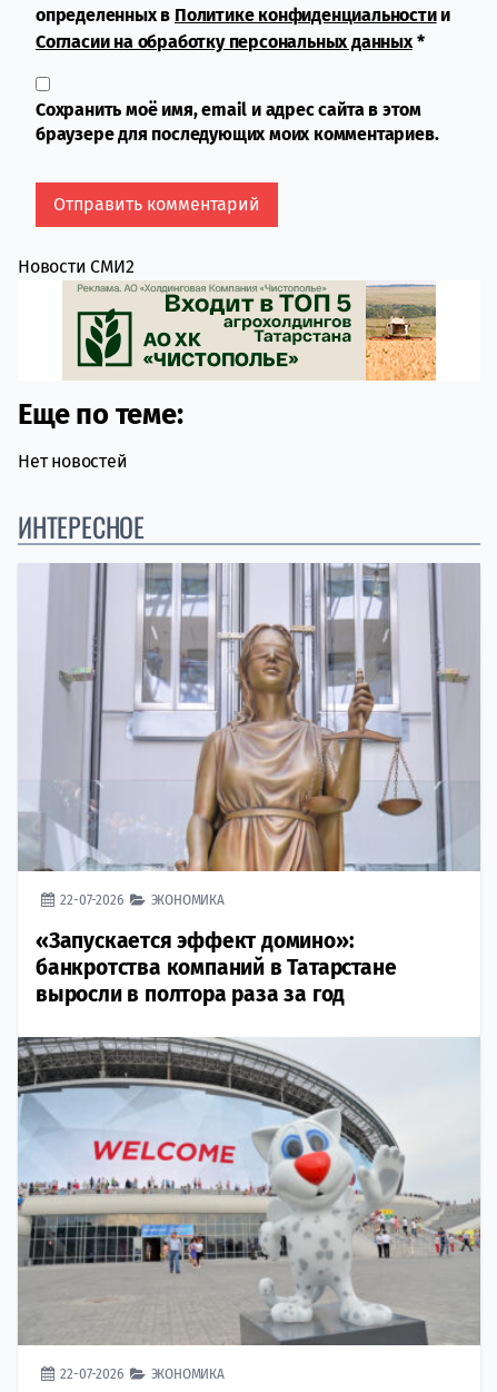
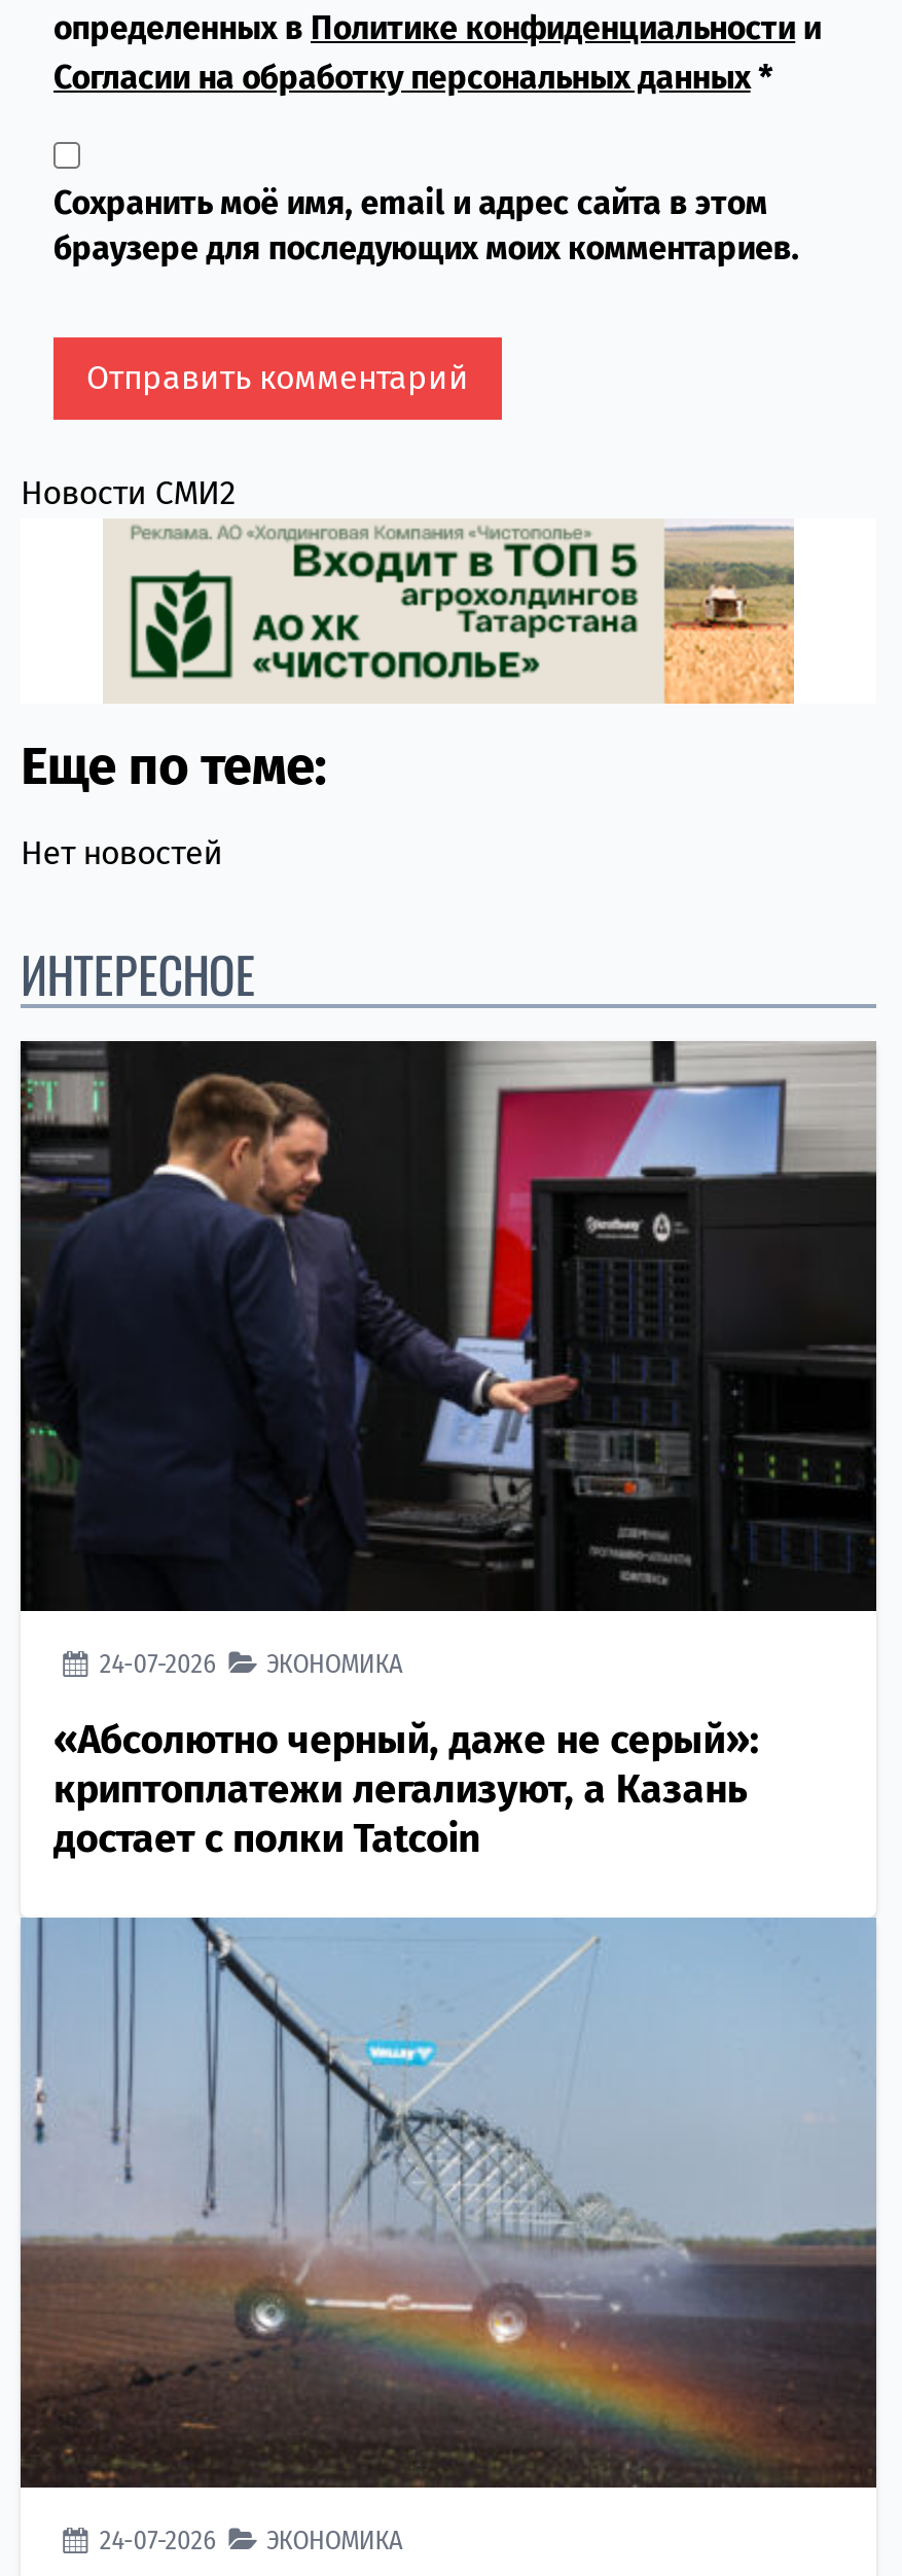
[18,562,480,908] [image] | 22-07-2026 ЭКОНОМИКА -> [19,1039,878,1679] [image] | 24-07-2026 ЭКОНОМИКА
[36,928,396,1007] «Запускается эффект домино»: | банкротства компаний в Татарстане | выросли в полтора раза за год -> [53,1716,759,1862] «Абсолютно черный, даже не серый»: | криптоплатежи легализуют, а Казань | достает с полки Tatcoin
[17,1036,481,1382] [image] | 22-07-2026 ЭКОНОМИКА -> [21,1918,876,2556] [image] | 24-07-2026 ЭКОНОМИКА

